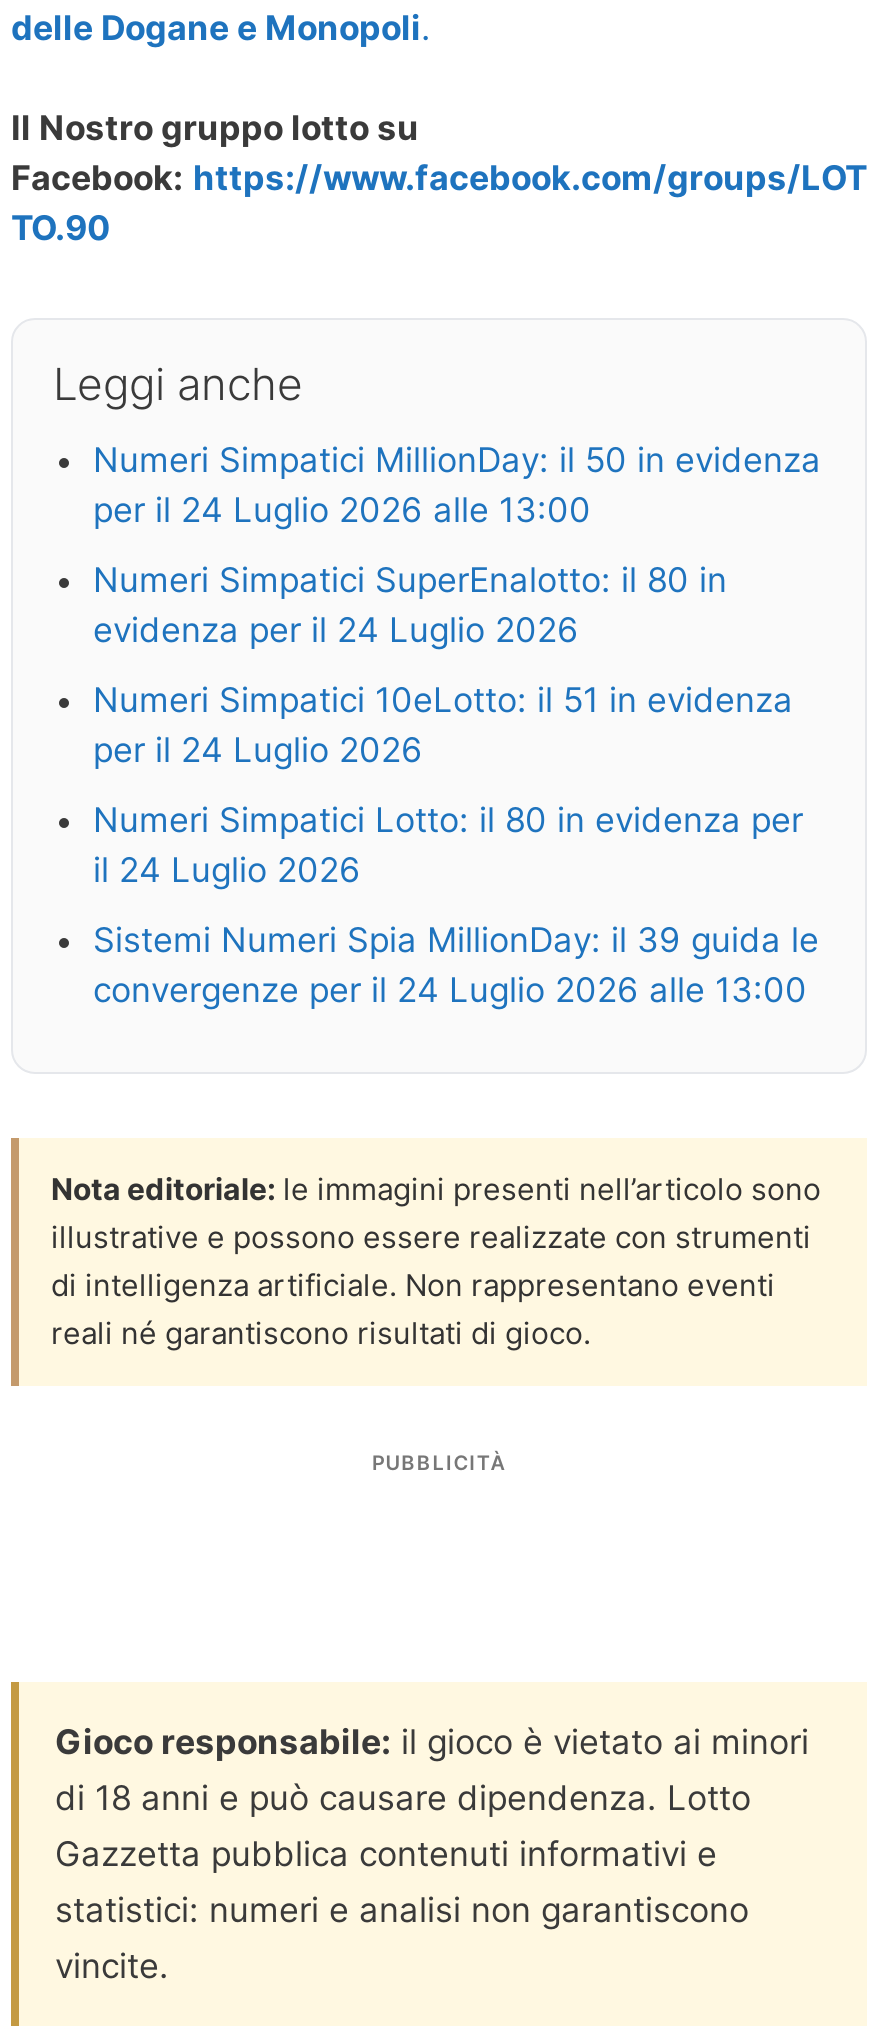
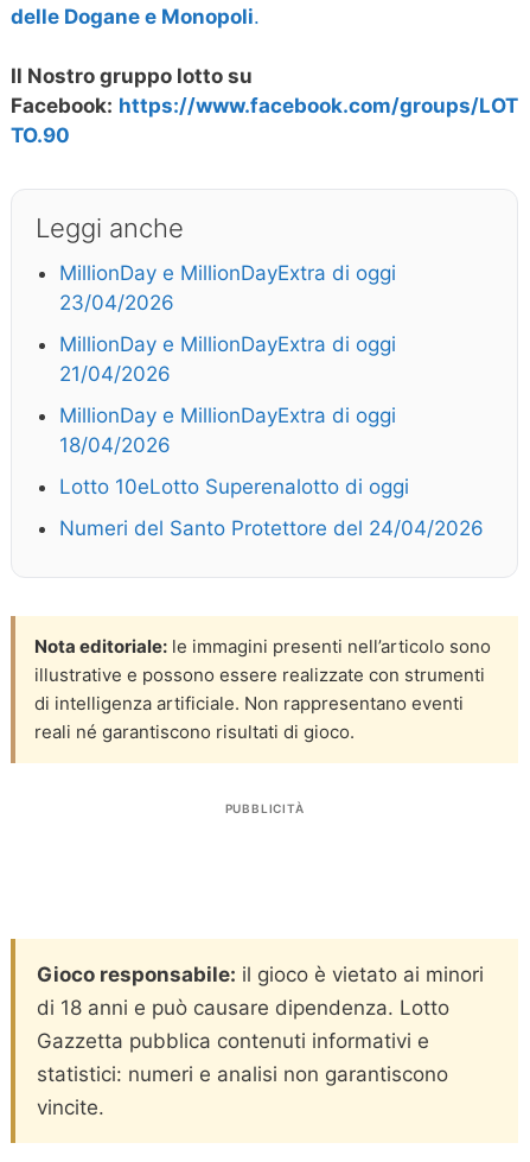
[93,441,821,531] Numeri Simpatici MillionDay: il 50 in evidenza | per il 24 Luglio 2026 alle 13:00 -> [59,262,396,315] MillionDay e MillionDayExtra di oggi | 23/04/2026
[93,561,727,651] Numeri Simpatici SuperEnalotto: il 80 in | evidenza per il 24 Luglio 2026 -> [59,333,396,386] MillionDay e MillionDayExtra di oggi | 21/04/2026
[93,681,793,771] Numeri Simpatici 10eLotto: il 51 in evidenza | per il 24 Luglio 2026 -> [59,404,396,458] MillionDay e MillionDayExtra di oggi | 18/04/2026
[93,801,803,891] Numeri Simpatici Lotto: il 80 in evidenza per | il 24 Luglio 2026 -> [59,475,409,499] Lotto 10eLotto Superenalotto di oggi
[93,921,819,1011] Sistemi Numeri Spia MillionDay: il 39 guida le | convergenze per il 24 Luglio 2026 alle 13:00 -> [59,517,484,541] Numeri del Santo Protettore del 24/04/2026

